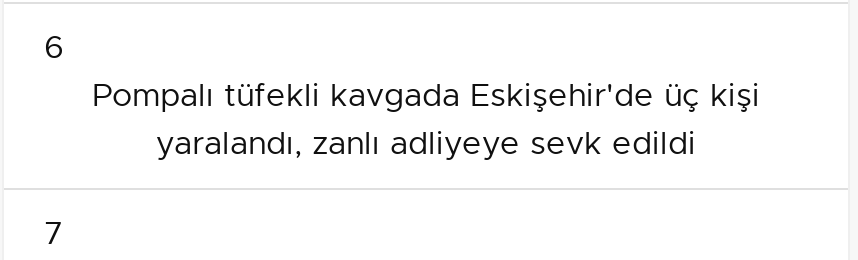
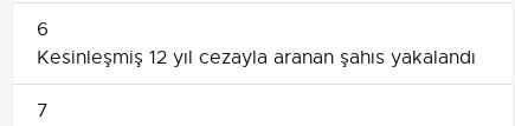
[92,76,760,164] Pompalı tüfekli kavgada Eskişehir'de üç kişi | yaralandı, zanlı adliyeye sevk edildi -> [37,46,476,70] Kesinleşmiş 12 yıl cezayla aranan şahıs yakalandı

